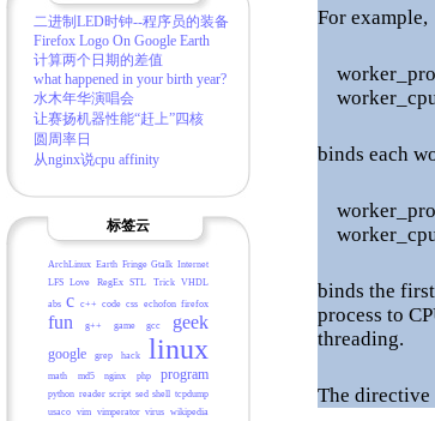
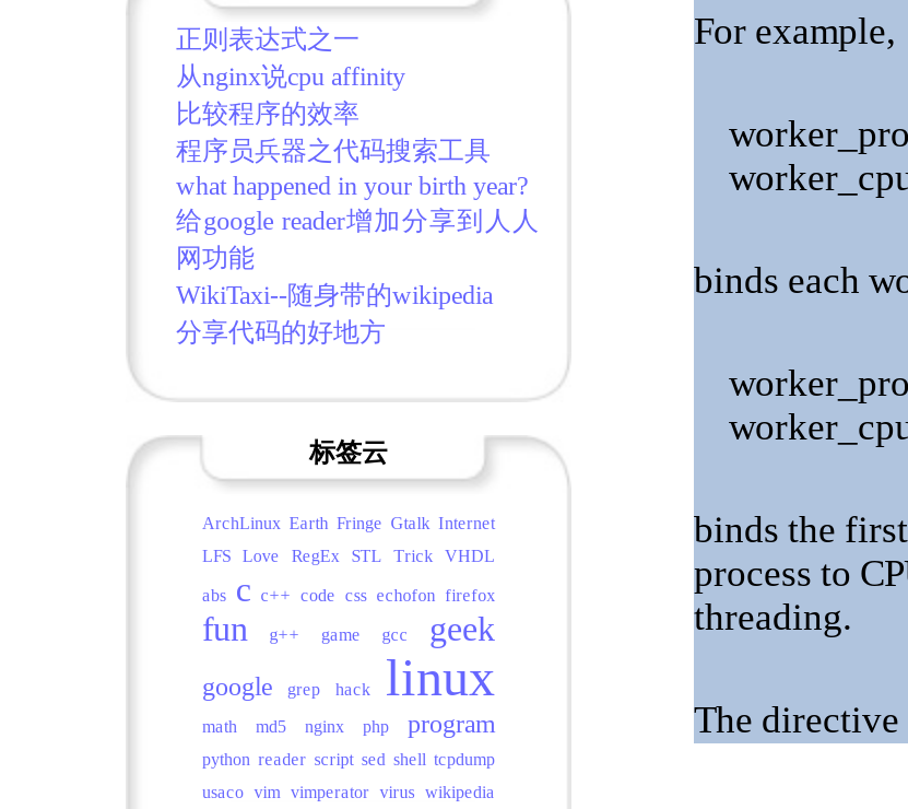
[34,13,229,68] 二进制LED时钟--程序员的装备 | Firefox Logo On Google Earth | 计算两个日期的差值 -> [176,24,491,166] 正则表达式之一 | 比较程序的效率 | 程序员兵器之代码搜索工具
[34,90,204,148] 水木年华演唱会 | 让赛扬机器性能“赶上”四核 | 圆周率日 -> [176,206,539,348] 给google reader增加分享到人人 | 网功能 | WikiTaxi--随身带的wikipedia | 分享代码的好地方
moved [34,151,159,168] -> [176,61,405,92]: 从nginx说cpu affinity

